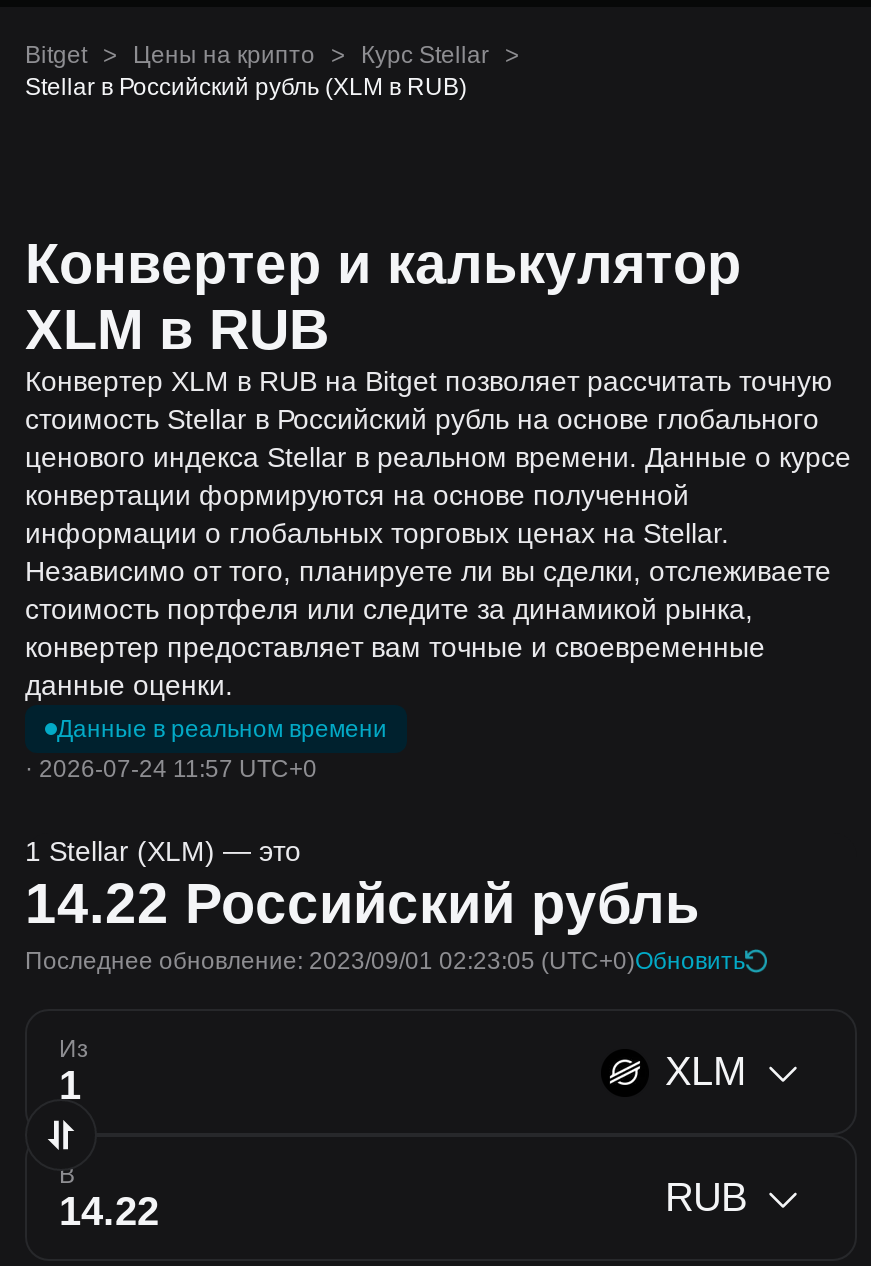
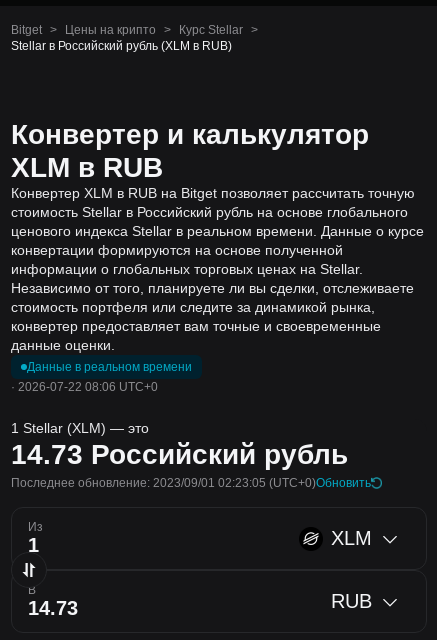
[25,755,317,783] · 2026-07-24 11:57 UTC+0 -> [11,380,158,394] · 2026-07-22 08:06 UTC+0
[25,873,699,935] 14.22 Российский рубль -> [11,439,348,470] 14.73 Российский рубль

